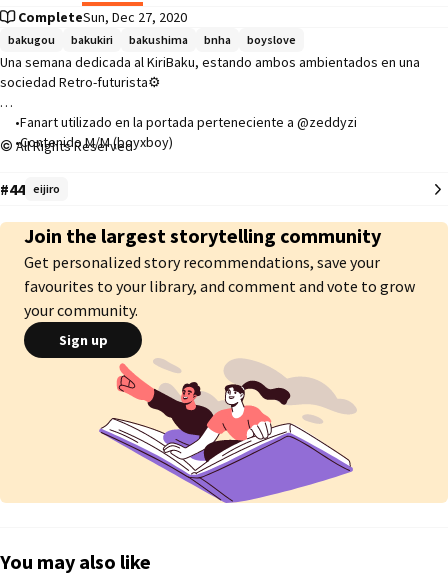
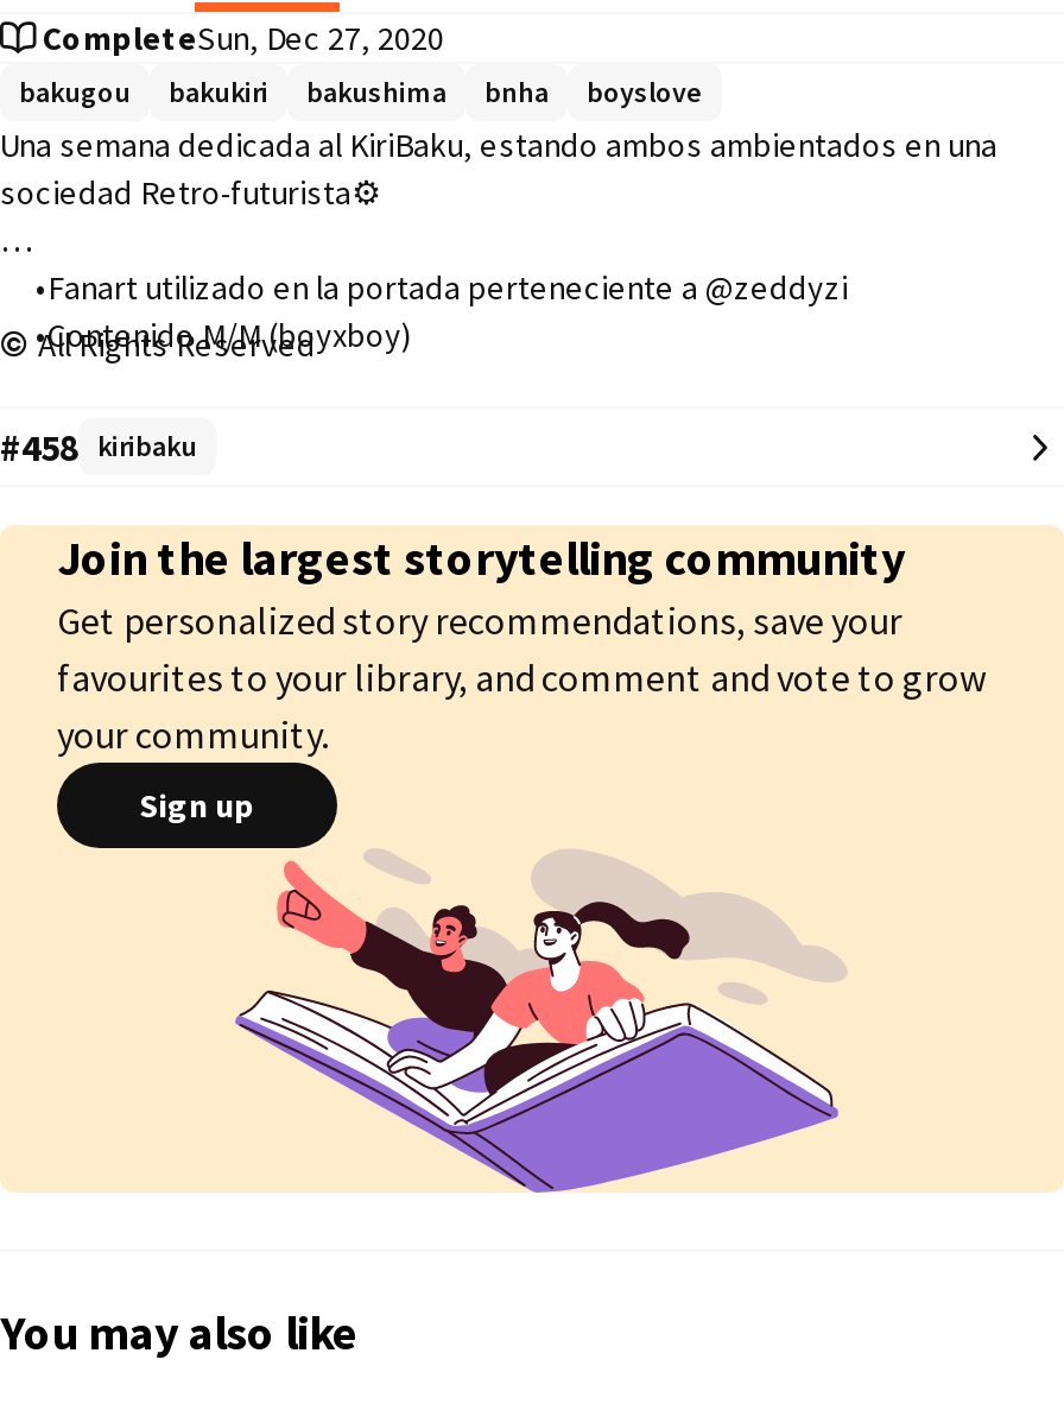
[0,179,60,199] #44 eijiro -> [0,423,197,470] #458 kiribaku

